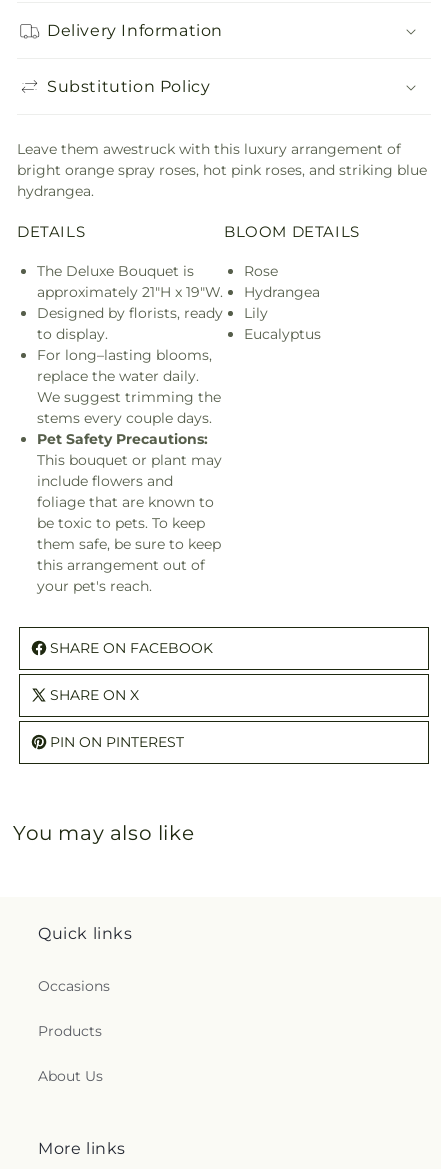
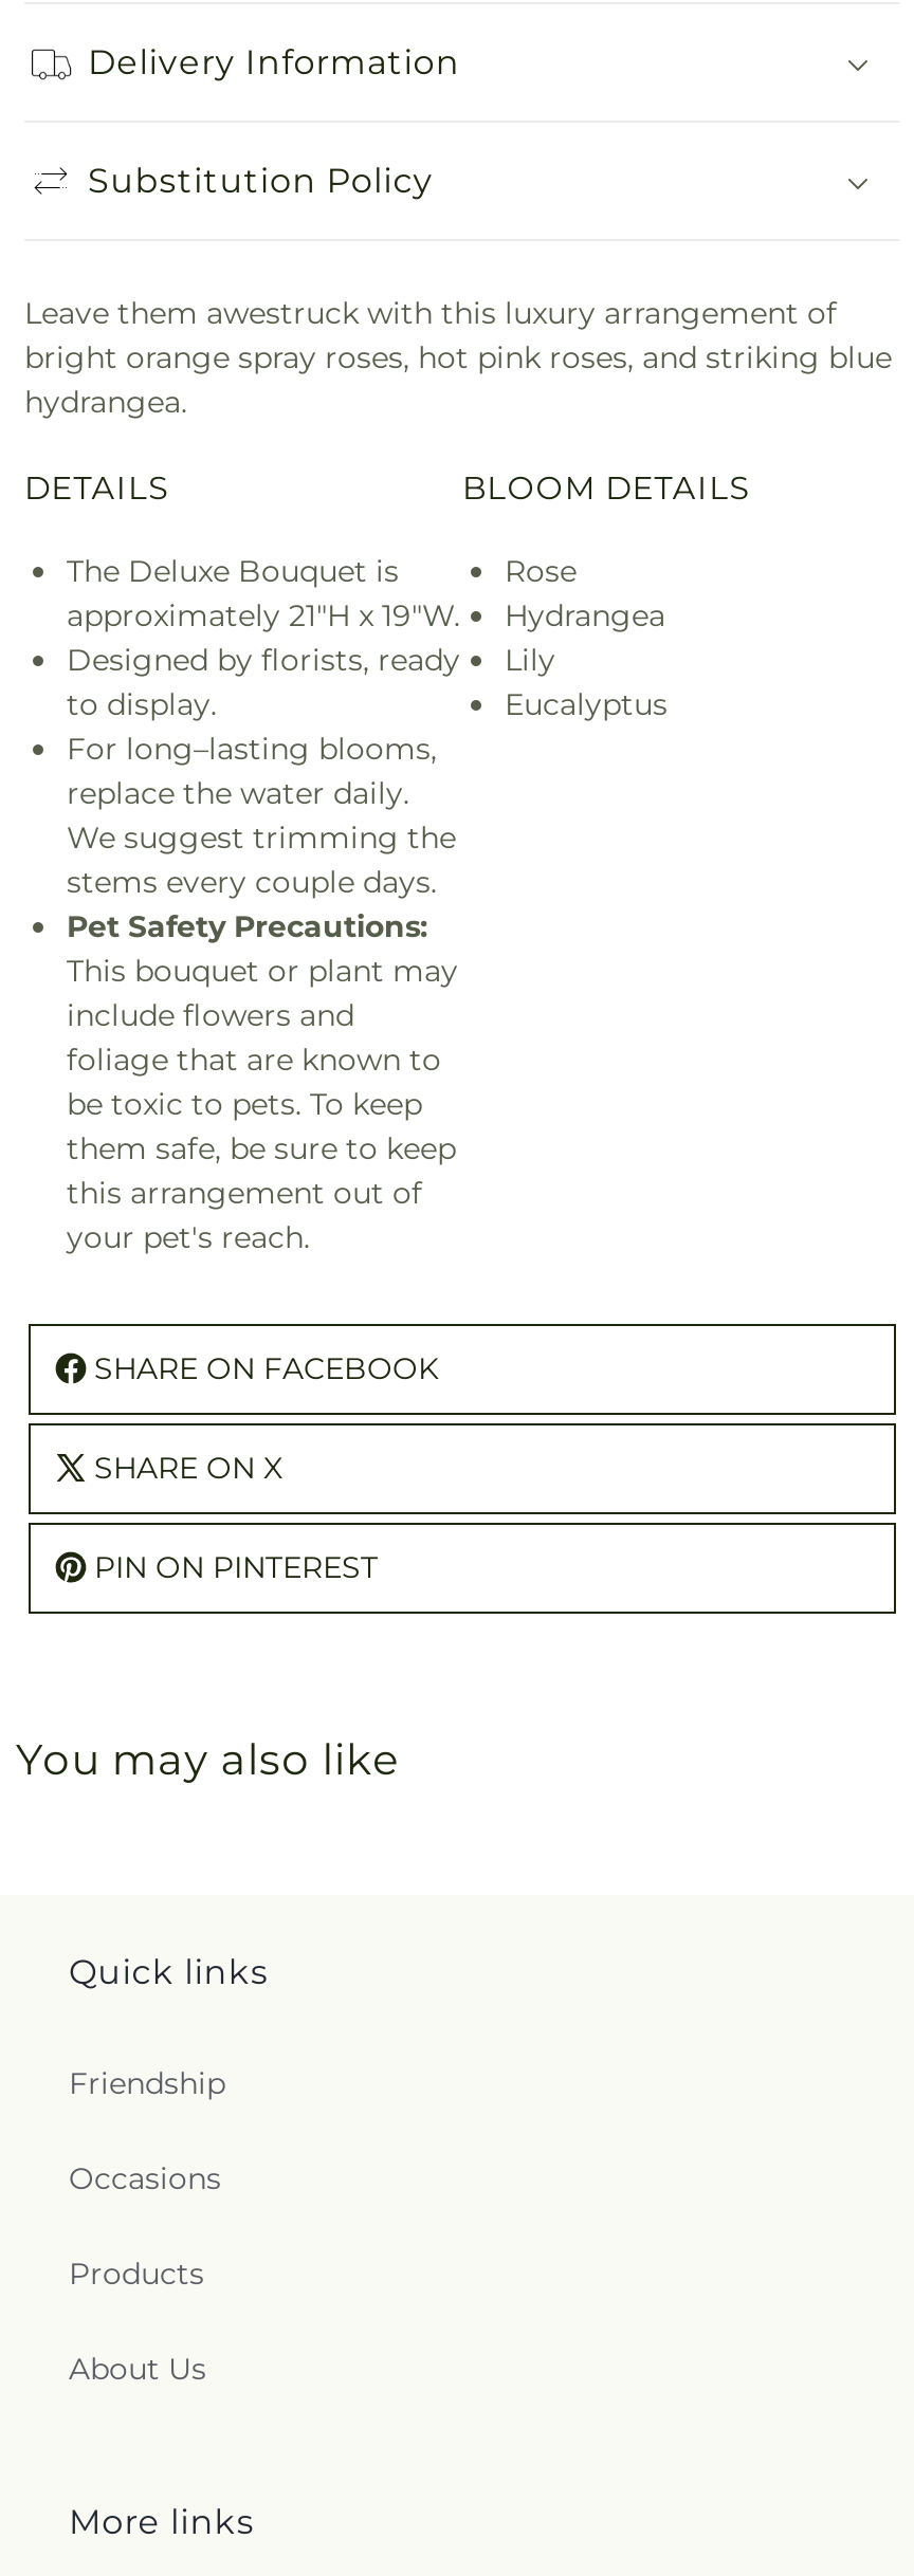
none -> [69,2064,225,2102] Friendship

